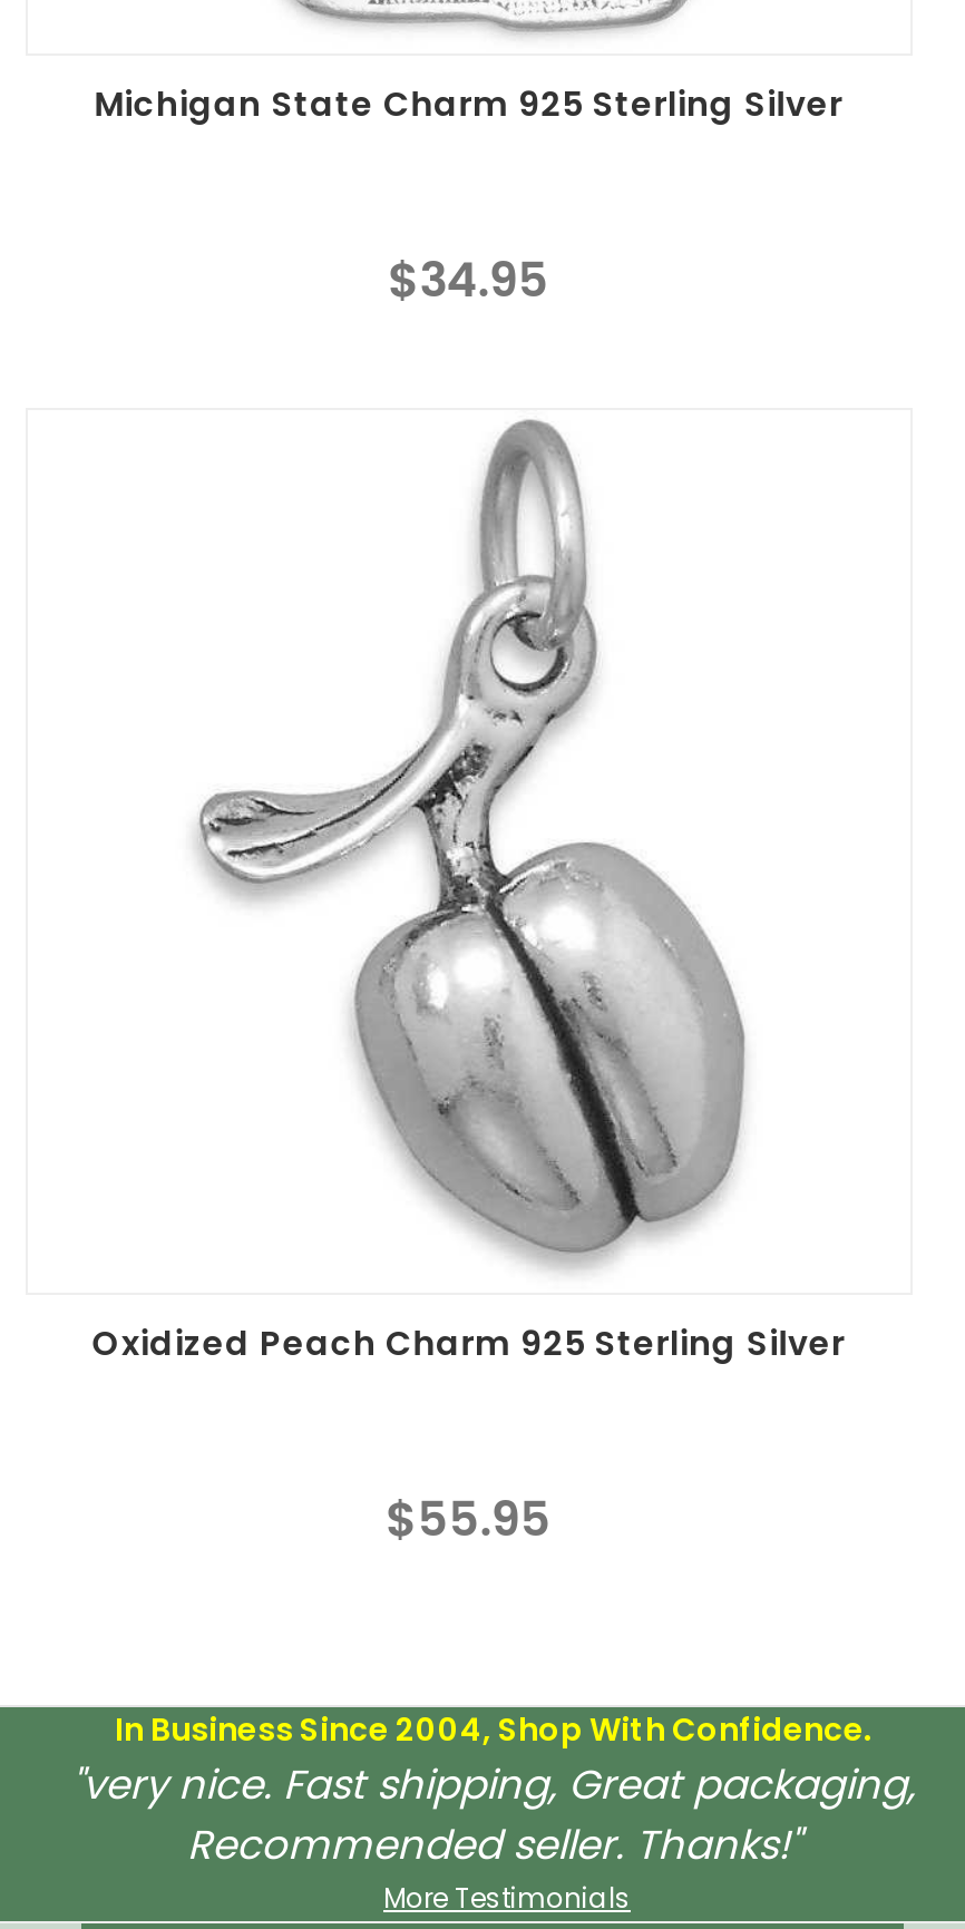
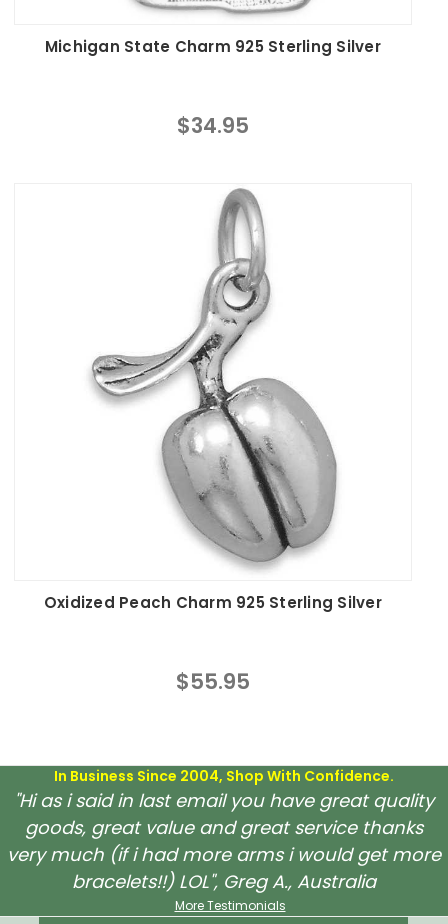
[71,1756,916,1872] "very nice. Fast shipping, Great packaging, | Recommended seller. Thanks!" -> [7,788,441,894] "Hi as i said in last email you have great quality | goods, great value and great service thanks | very much (if i had more arms i would get more | bracelets!!) LOL", Greg A., Australia

